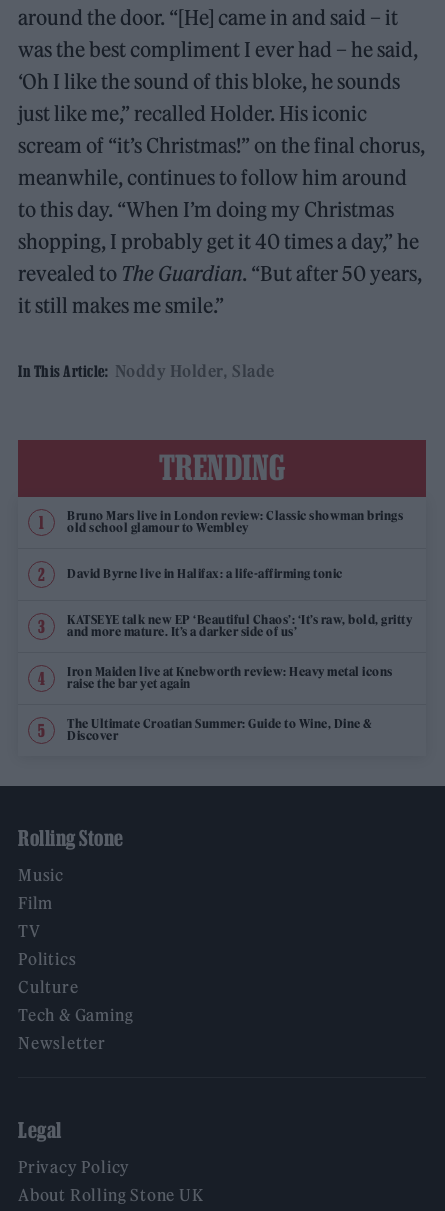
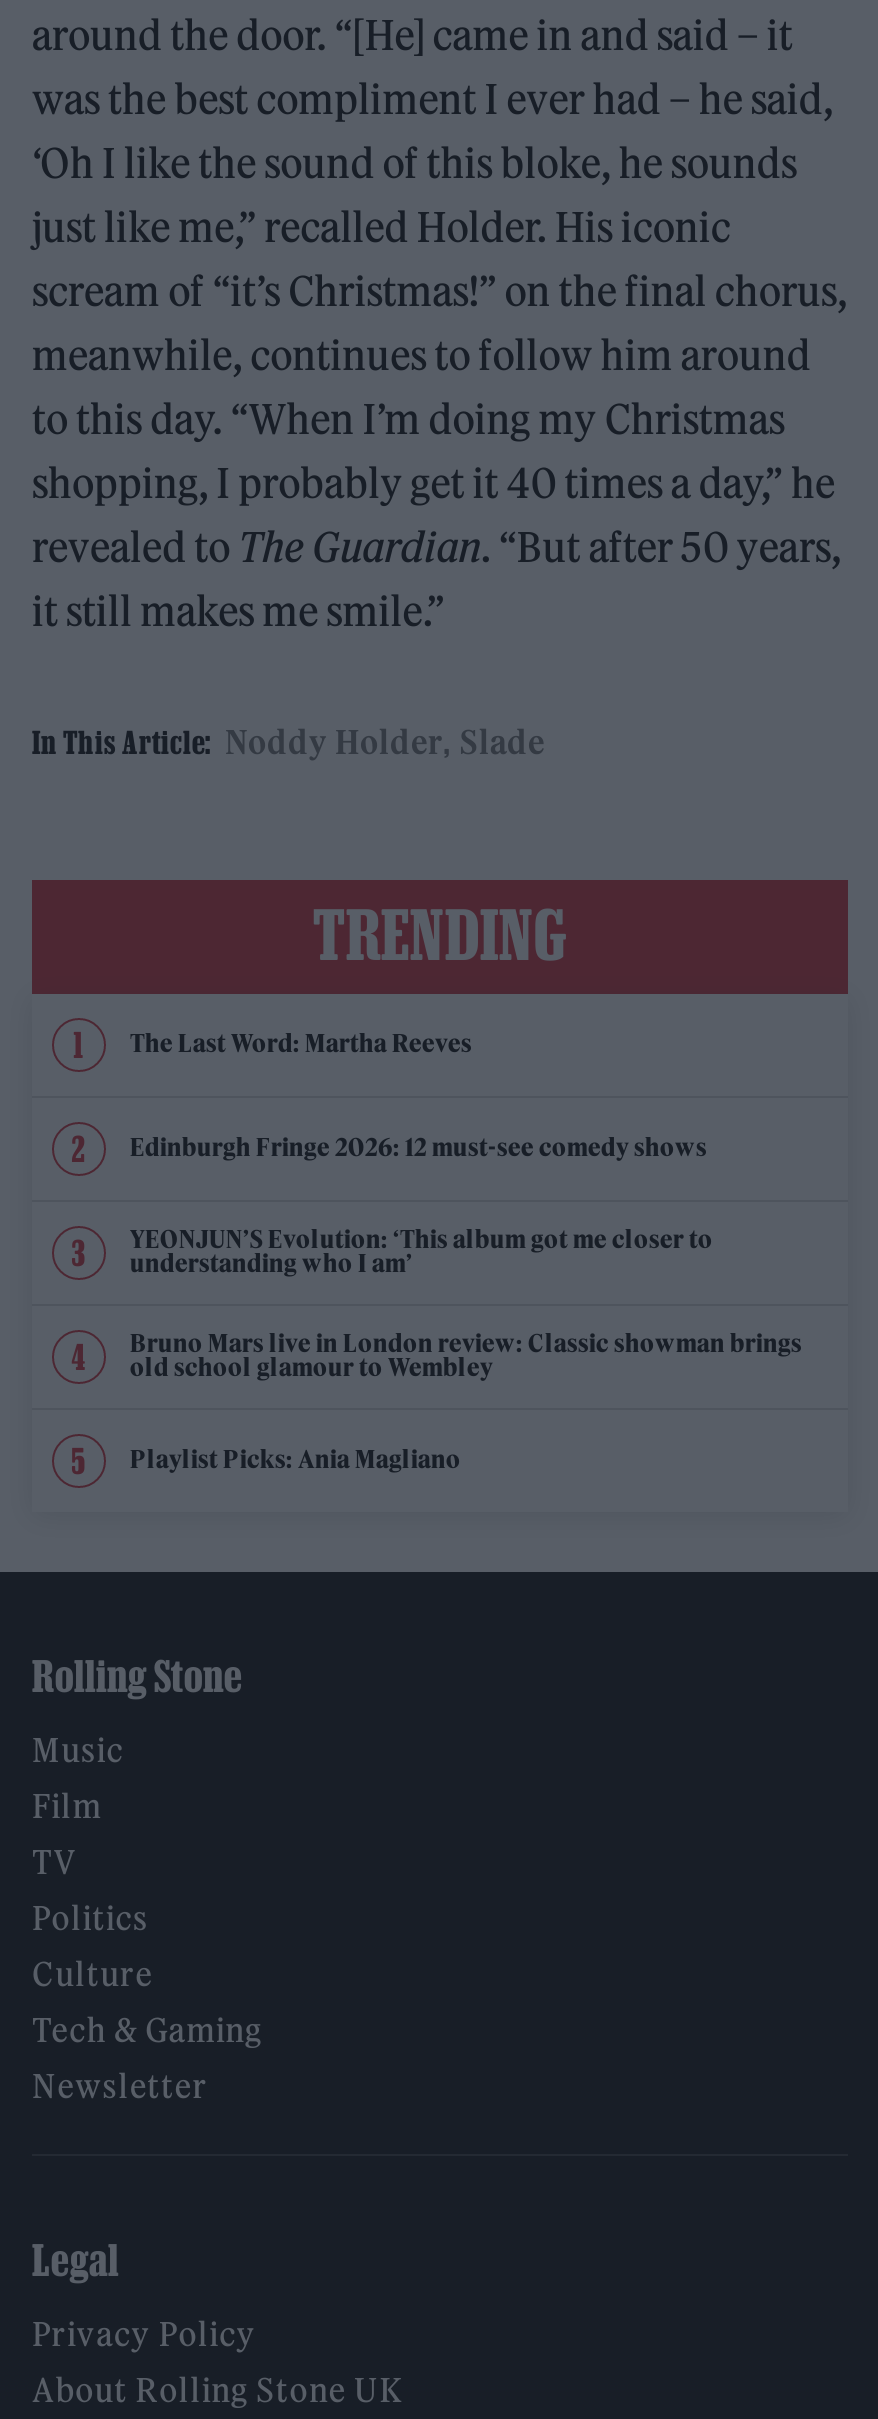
none -> [130,1029,713,1279] The Last Word: Martha Reeves | Edinburgh Fringe 2026: 12 must-see comedy shows | YEONJUN’S Evolution: ‘This album got me closer to | understanding who I am’
moved [67,508,403,535] -> [130,1329,802,1383]: Bruno Mars live in London review: Classic showman brings | old school glamour to Wembley
[67,566,412,743] David Byrne live in Halifax: a life-affirming tonic | KATSEYE talk new EP ‘Beautiful Chaos’: ‘It’s raw, bold, gritty | and more mature. It’s a darker side of us’ | Iron Maiden live at Knebworth review: Heavy metal icons | raise the bar yet again | The Ultimate Croatian Summer: Guide to Wine, Dine & | Discover -> [130,1445,461,1475] Playlist Picks: Ania Magliano

